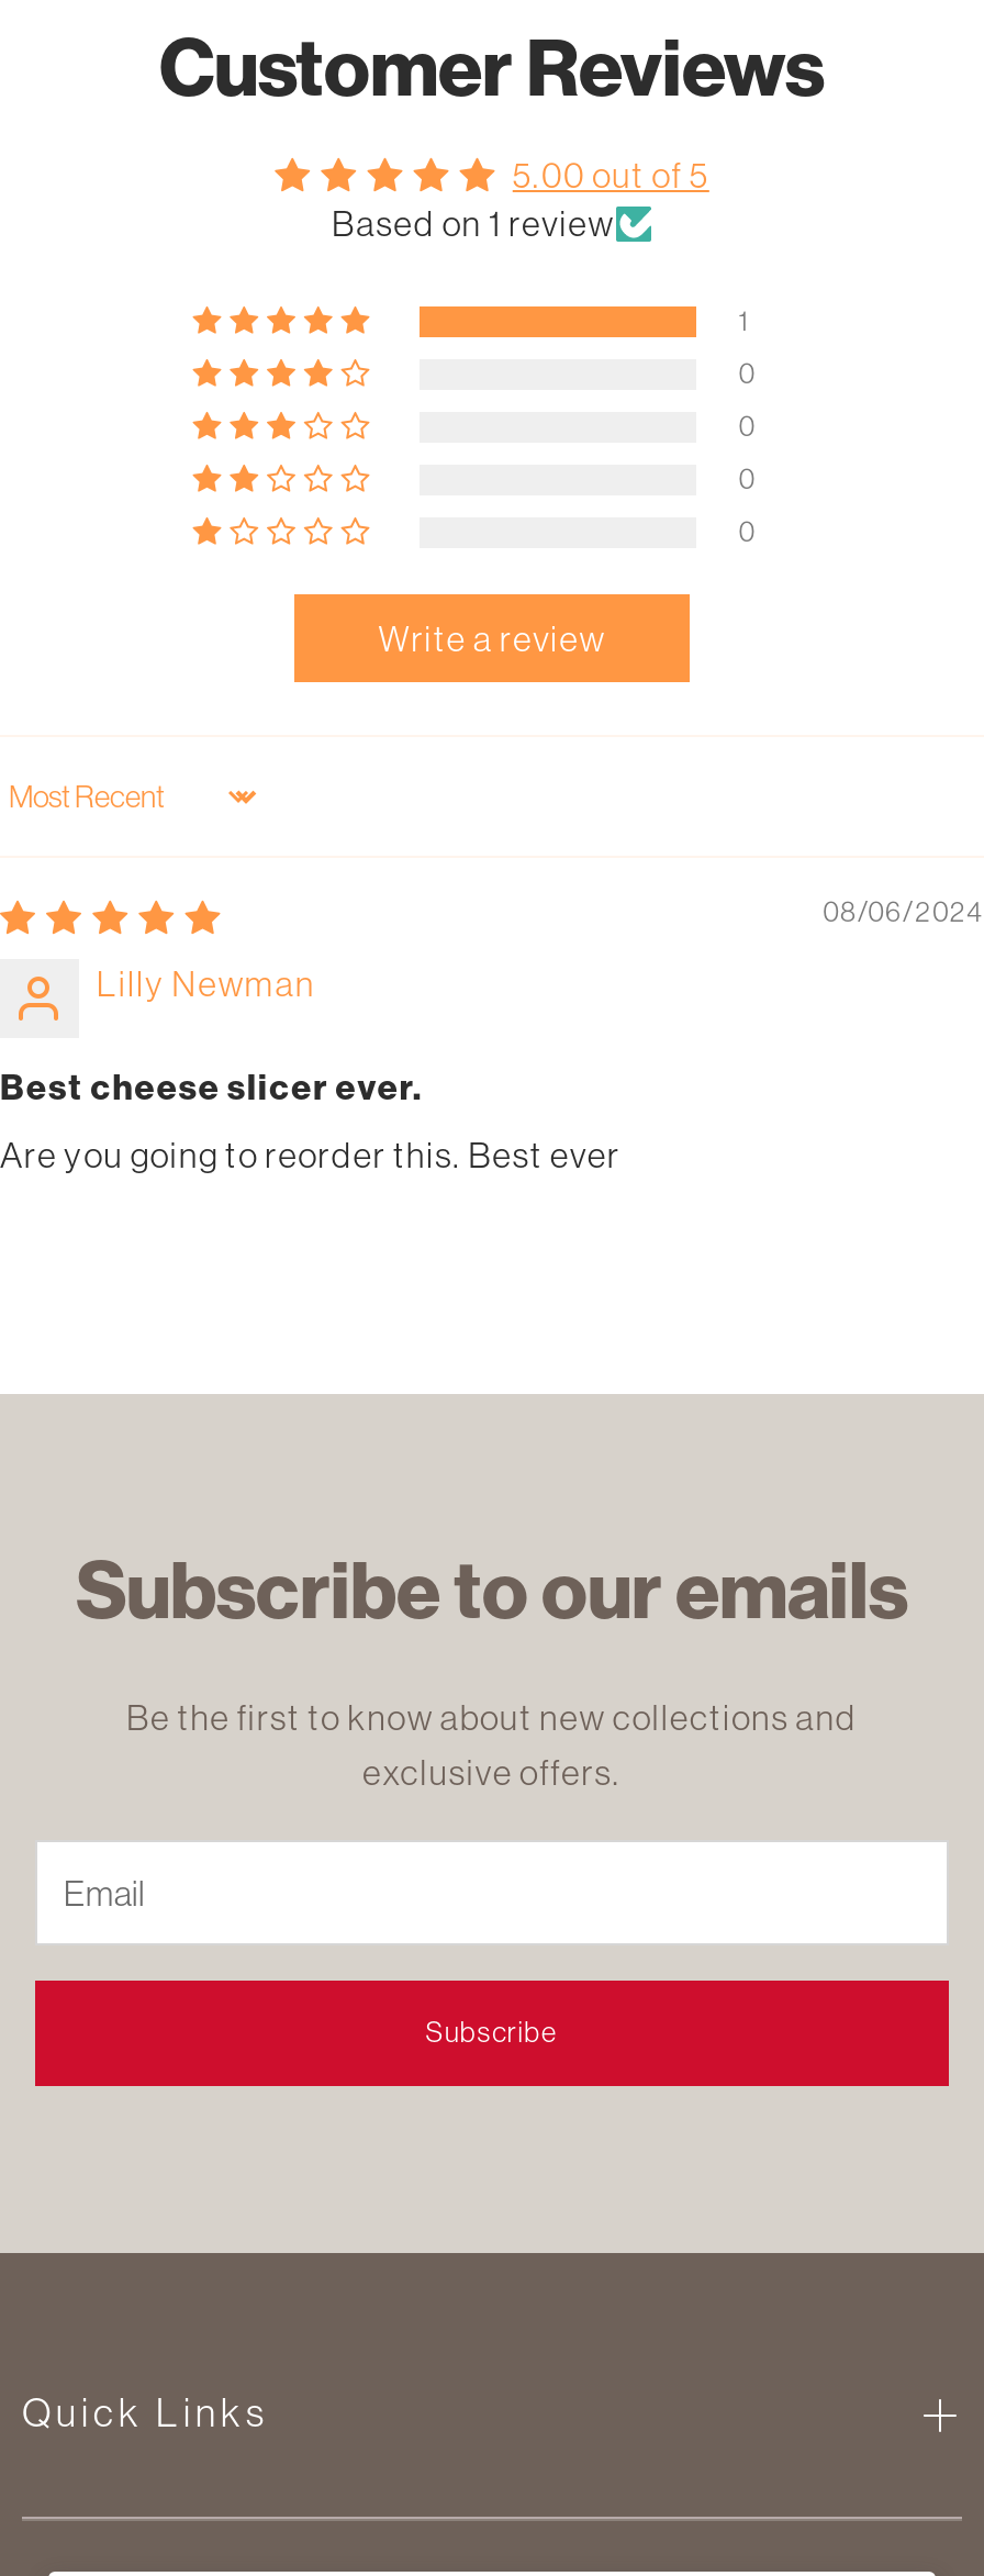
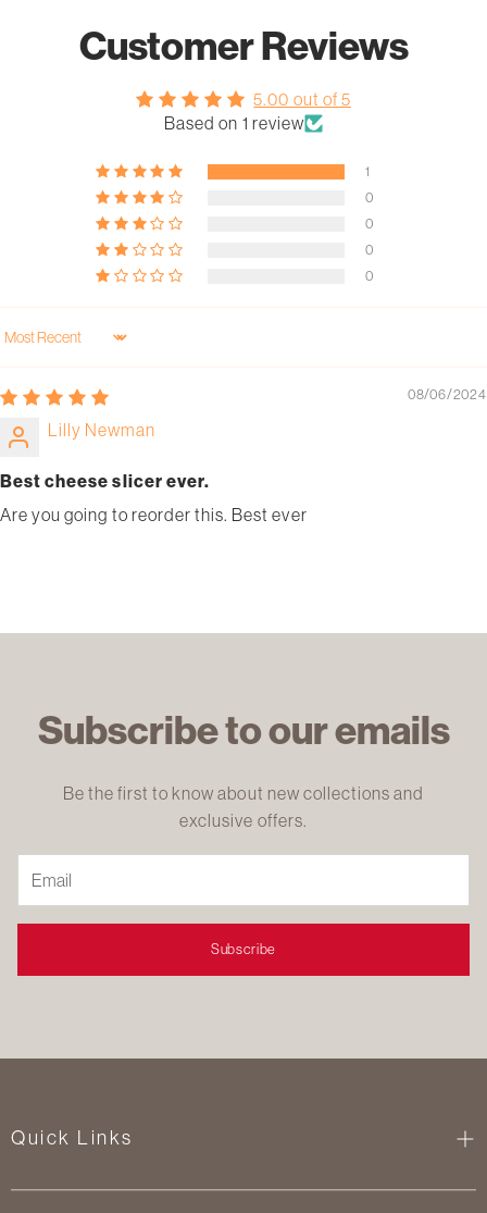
[378,618,606,658] Write a review -> none

